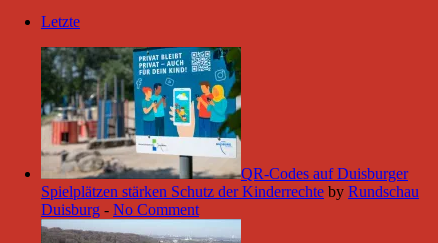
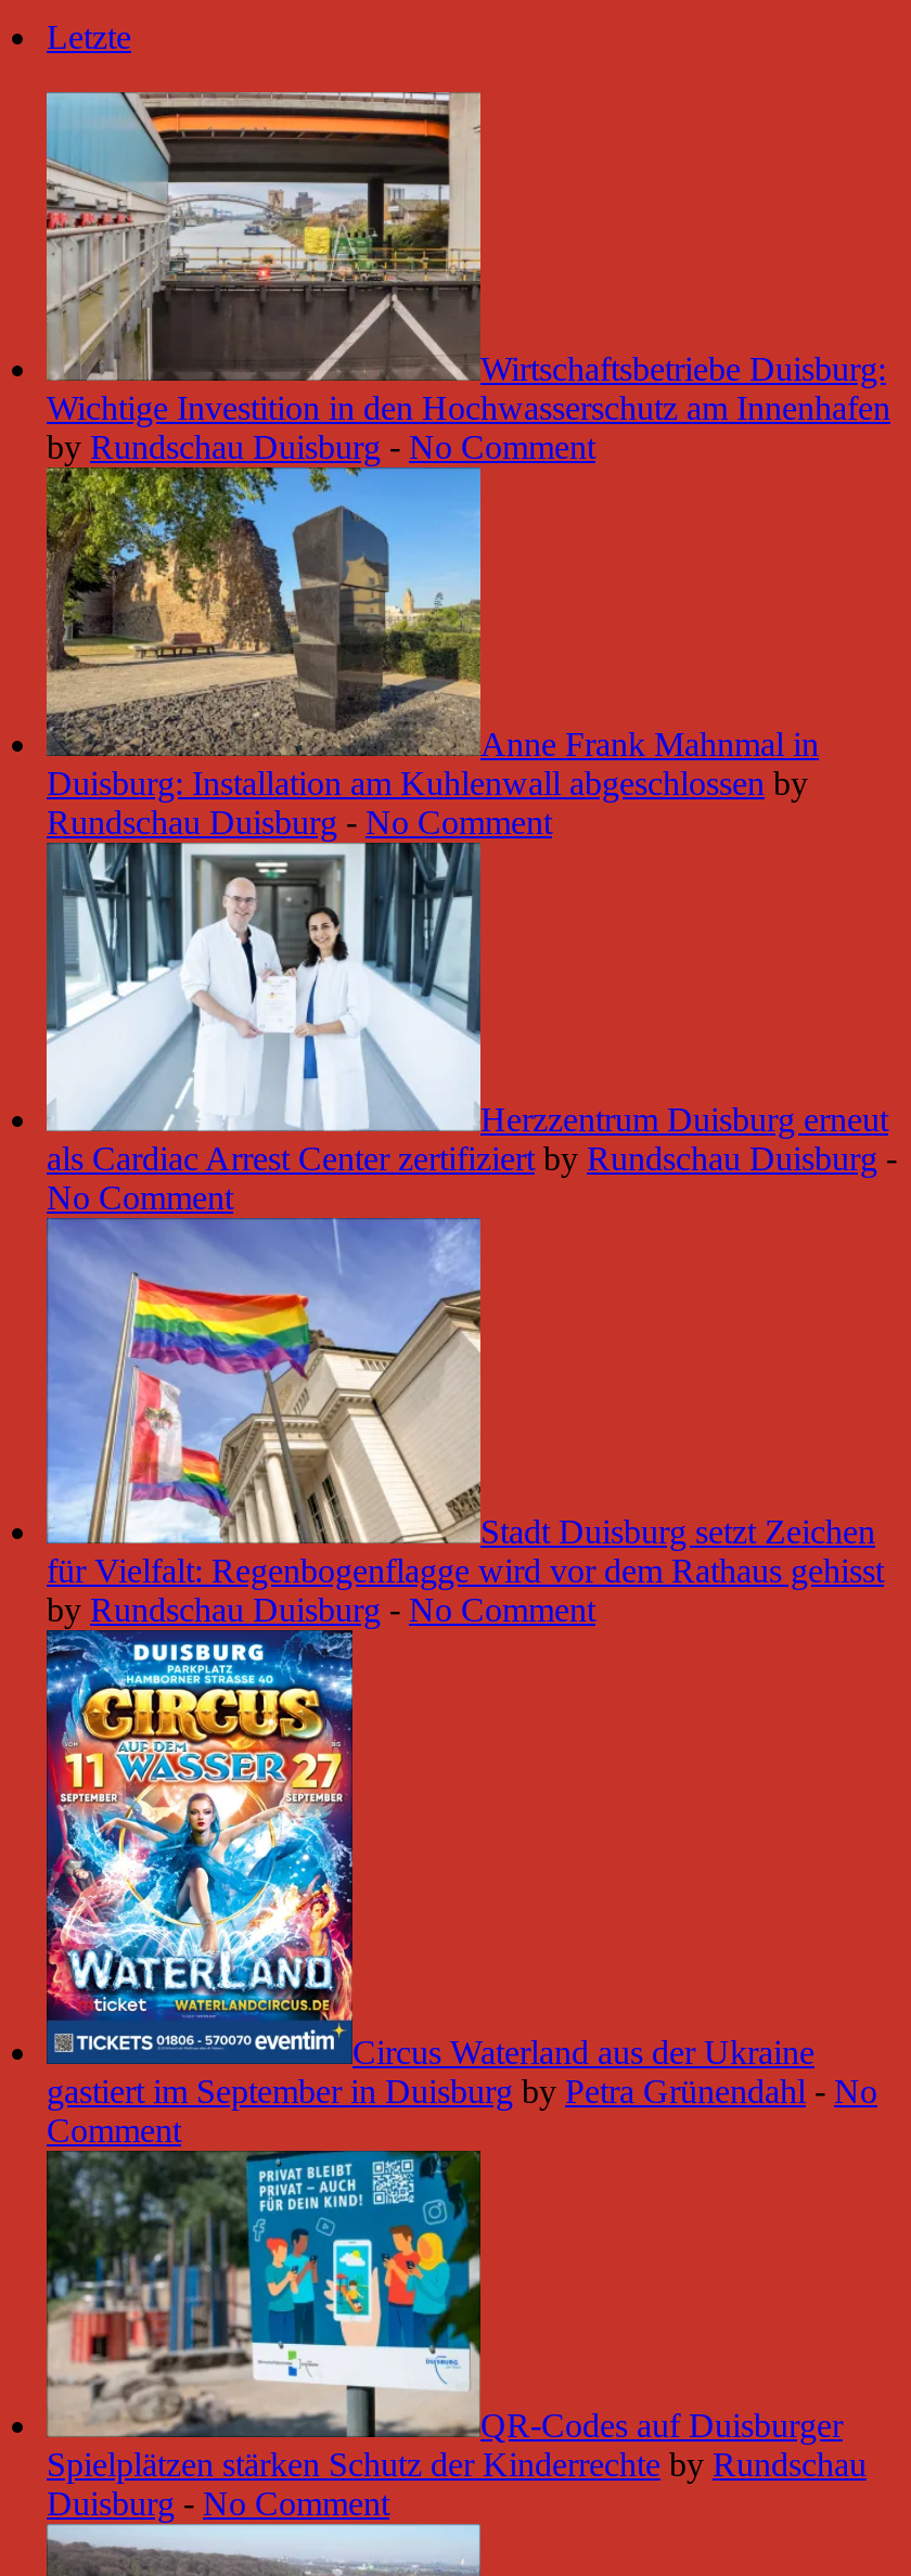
none -> [44,90,890,465] [image] | Wirtschaftsbetriebe Duisburg: | Wichtige Investition in den Hochwasserschutz am Innenhafen | by Rundschau Duisburg - No Comment
none -> [44,480,819,840] [image] | Anne Frank Mahnmal in | Duisburg: Installation am Kuhlenwall abgeschlossen by | Rundschau Duisburg - No Comment
none -> [44,856,897,1215] [image] | Herzzentrum Duisburg erneut | als Cardiac Arrest Center zertifiziert by Rundschau Duisburg - | No Comment
none -> [44,1216,884,1628] [image] | Stadt Duisburg setzt Zeichen | für Vielfalt: Regenbogenflagge wird vor dem Rathaus gehisst | by Rundschau Duisburg - No Comment
none -> [44,1643,877,2148] [image] | Circus Waterland aus der Ukraine | gastiert im September in Duisburg by Petra Grünendahl - No | Comment

